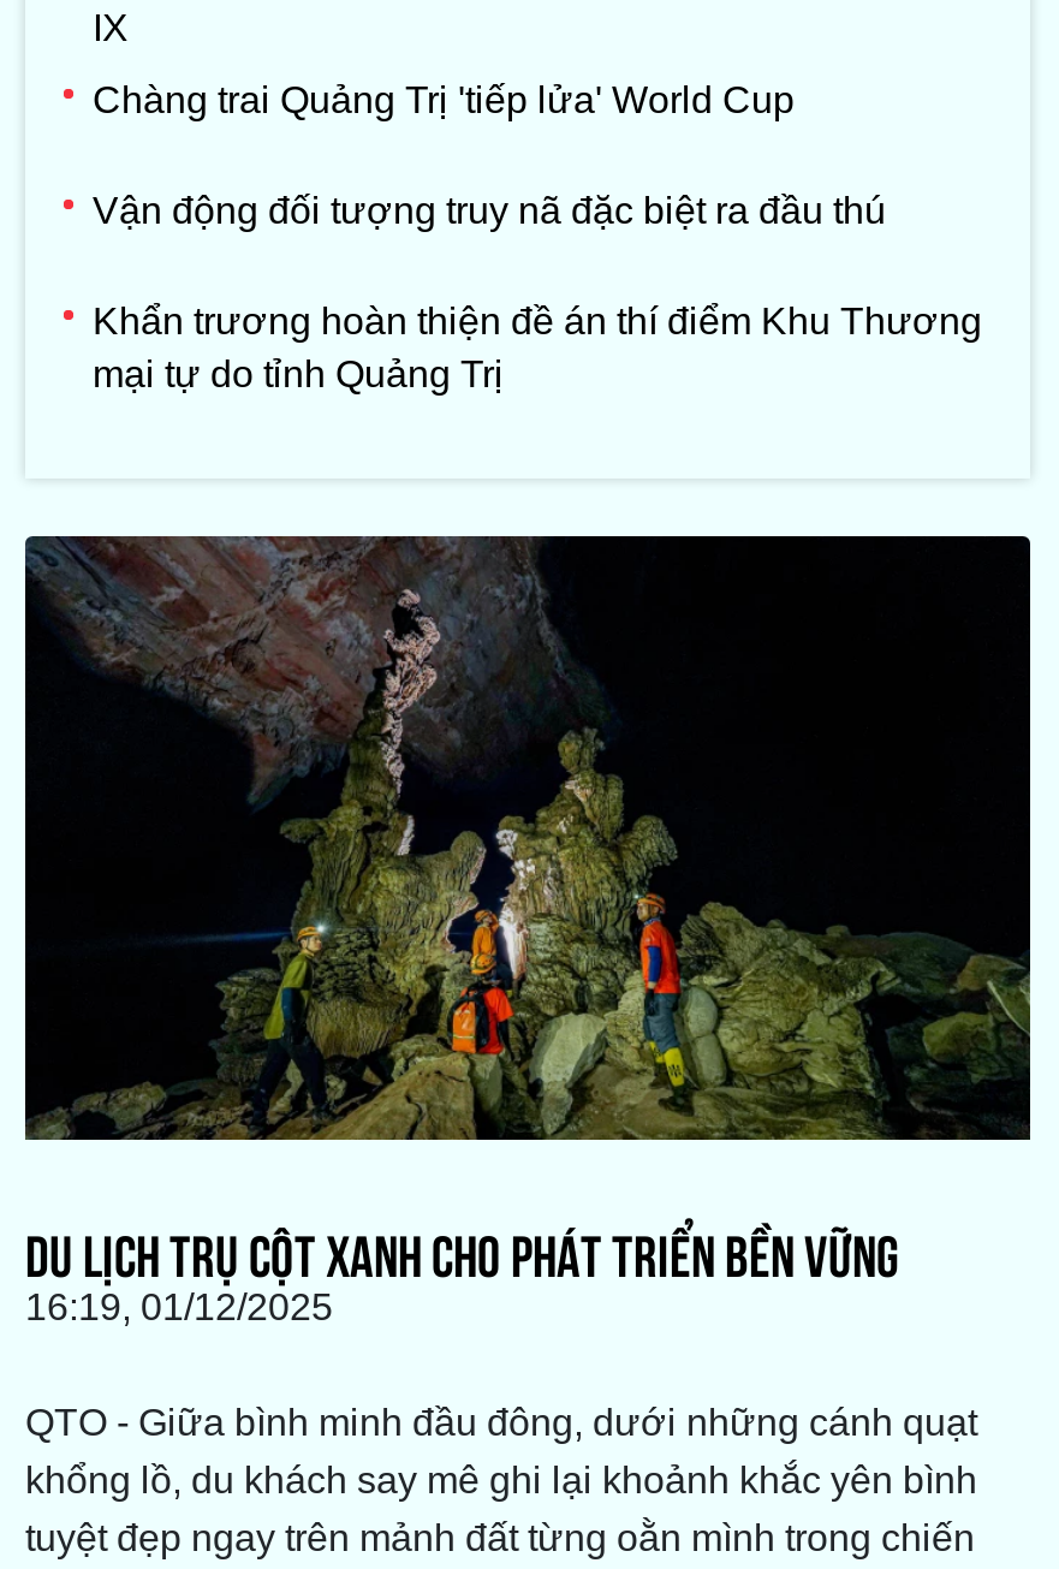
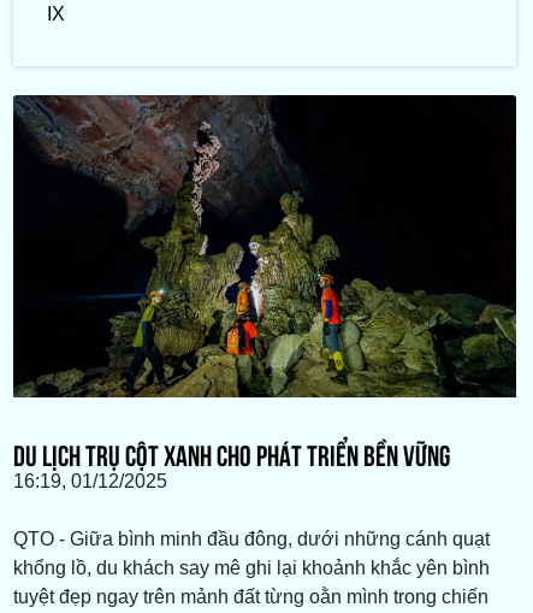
[93,80,982,395] Chàng trai Quảng Trị 'tiếp lửa' World Cup | Vận động đối tượng truy nã đặc biệt ra đầu thú | Khẩn trương hoàn thiện đề án thí điểm Khu Thương | mại tự do tỉnh Quảng Trị -> none

